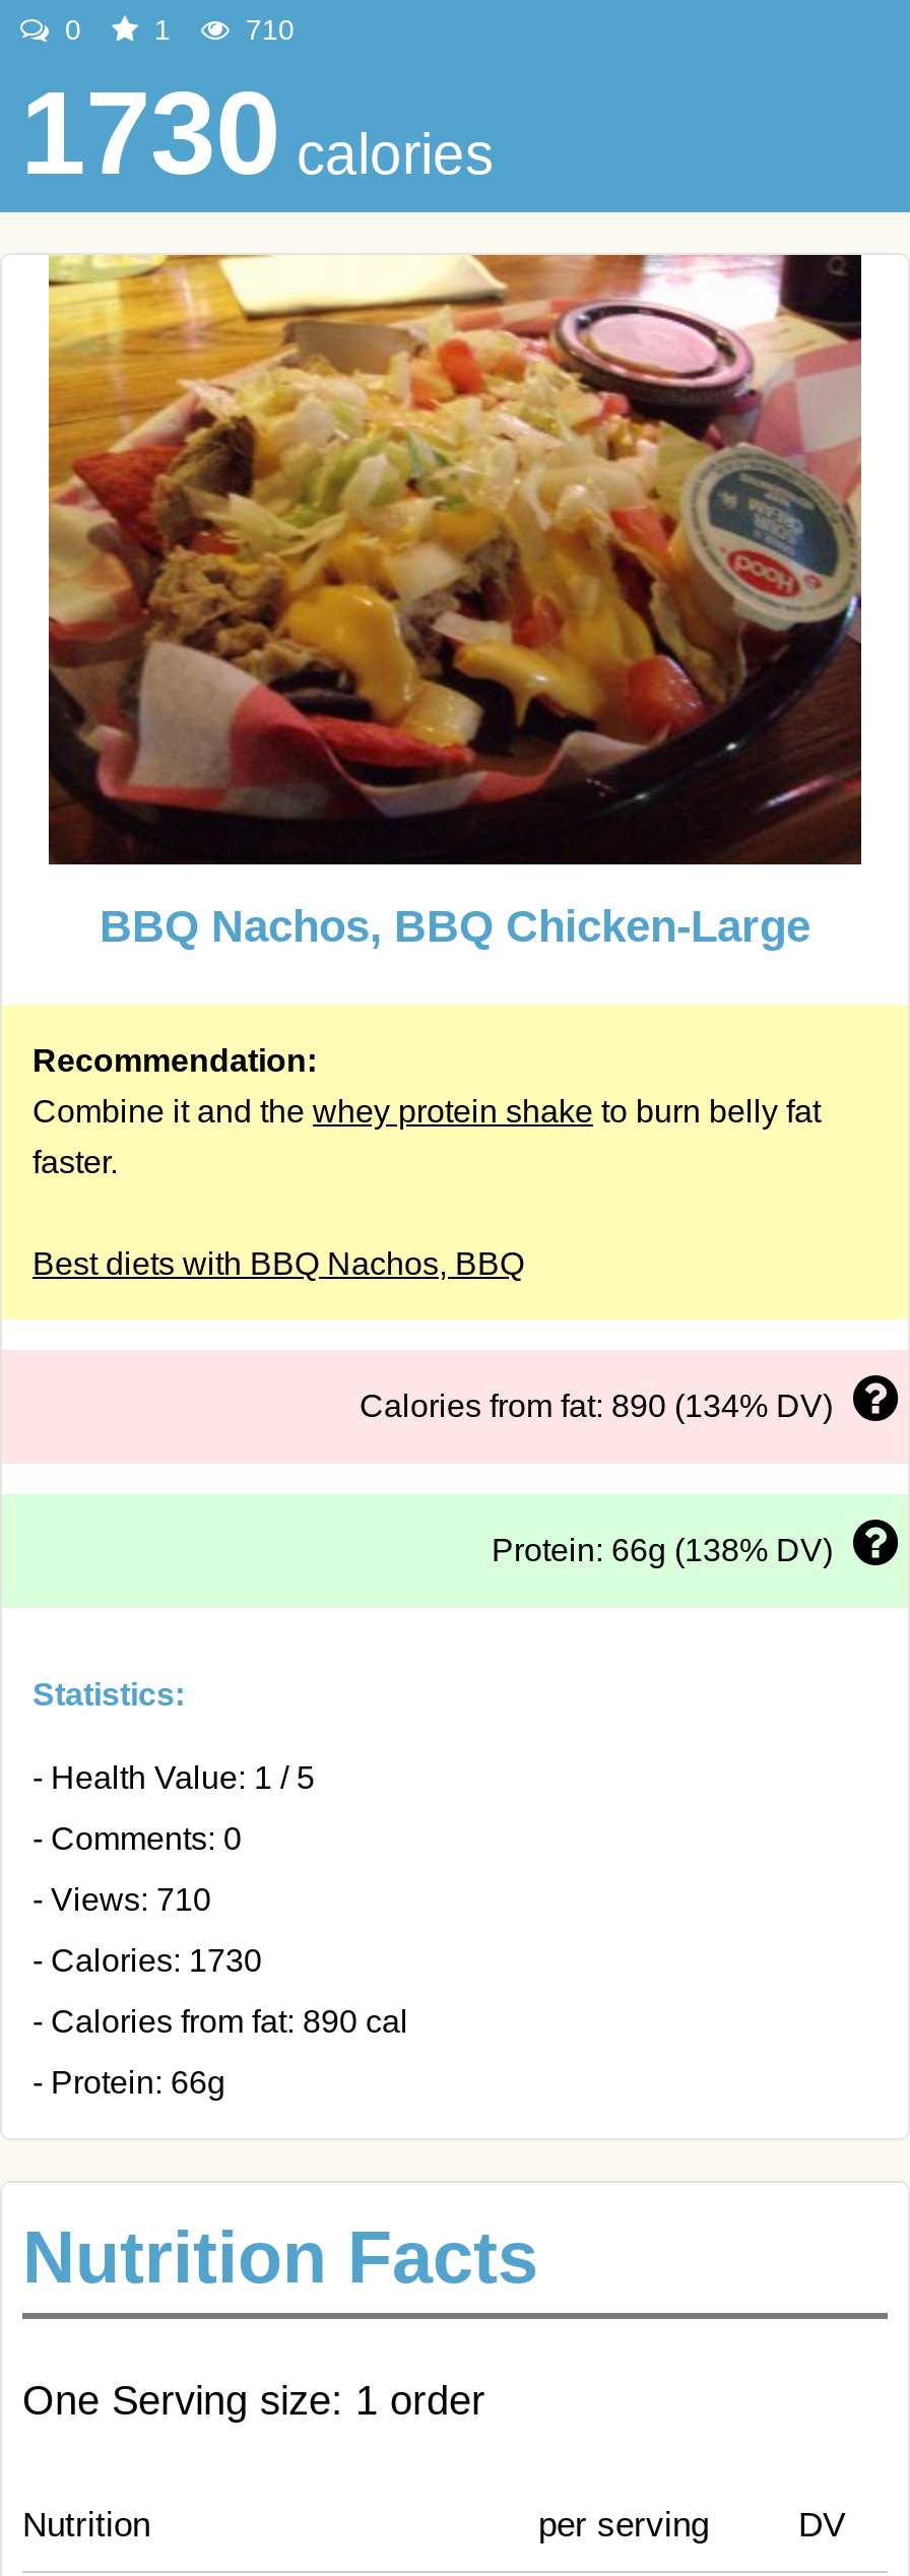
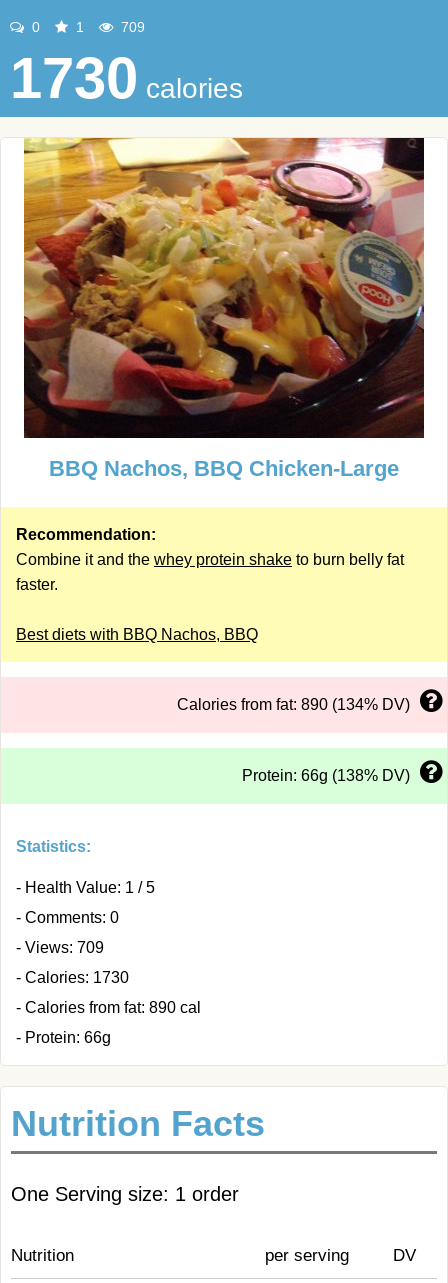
[238,13,295,46] 710 -> [117,19,145,35] 709
[32,1882,211,1917] - Views: 710 -> [16,939,104,956] - Views: 709

